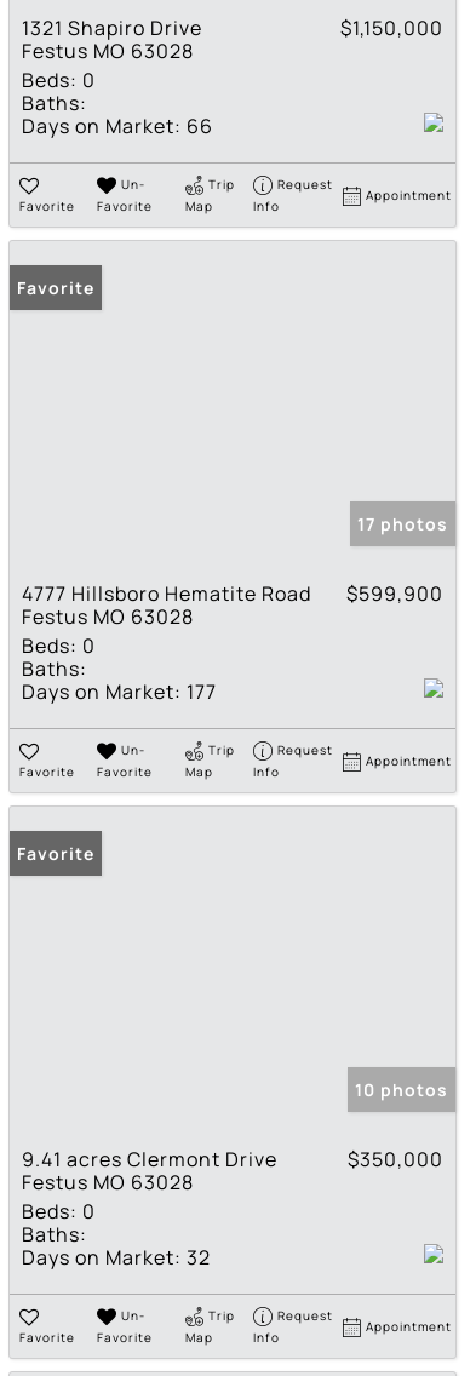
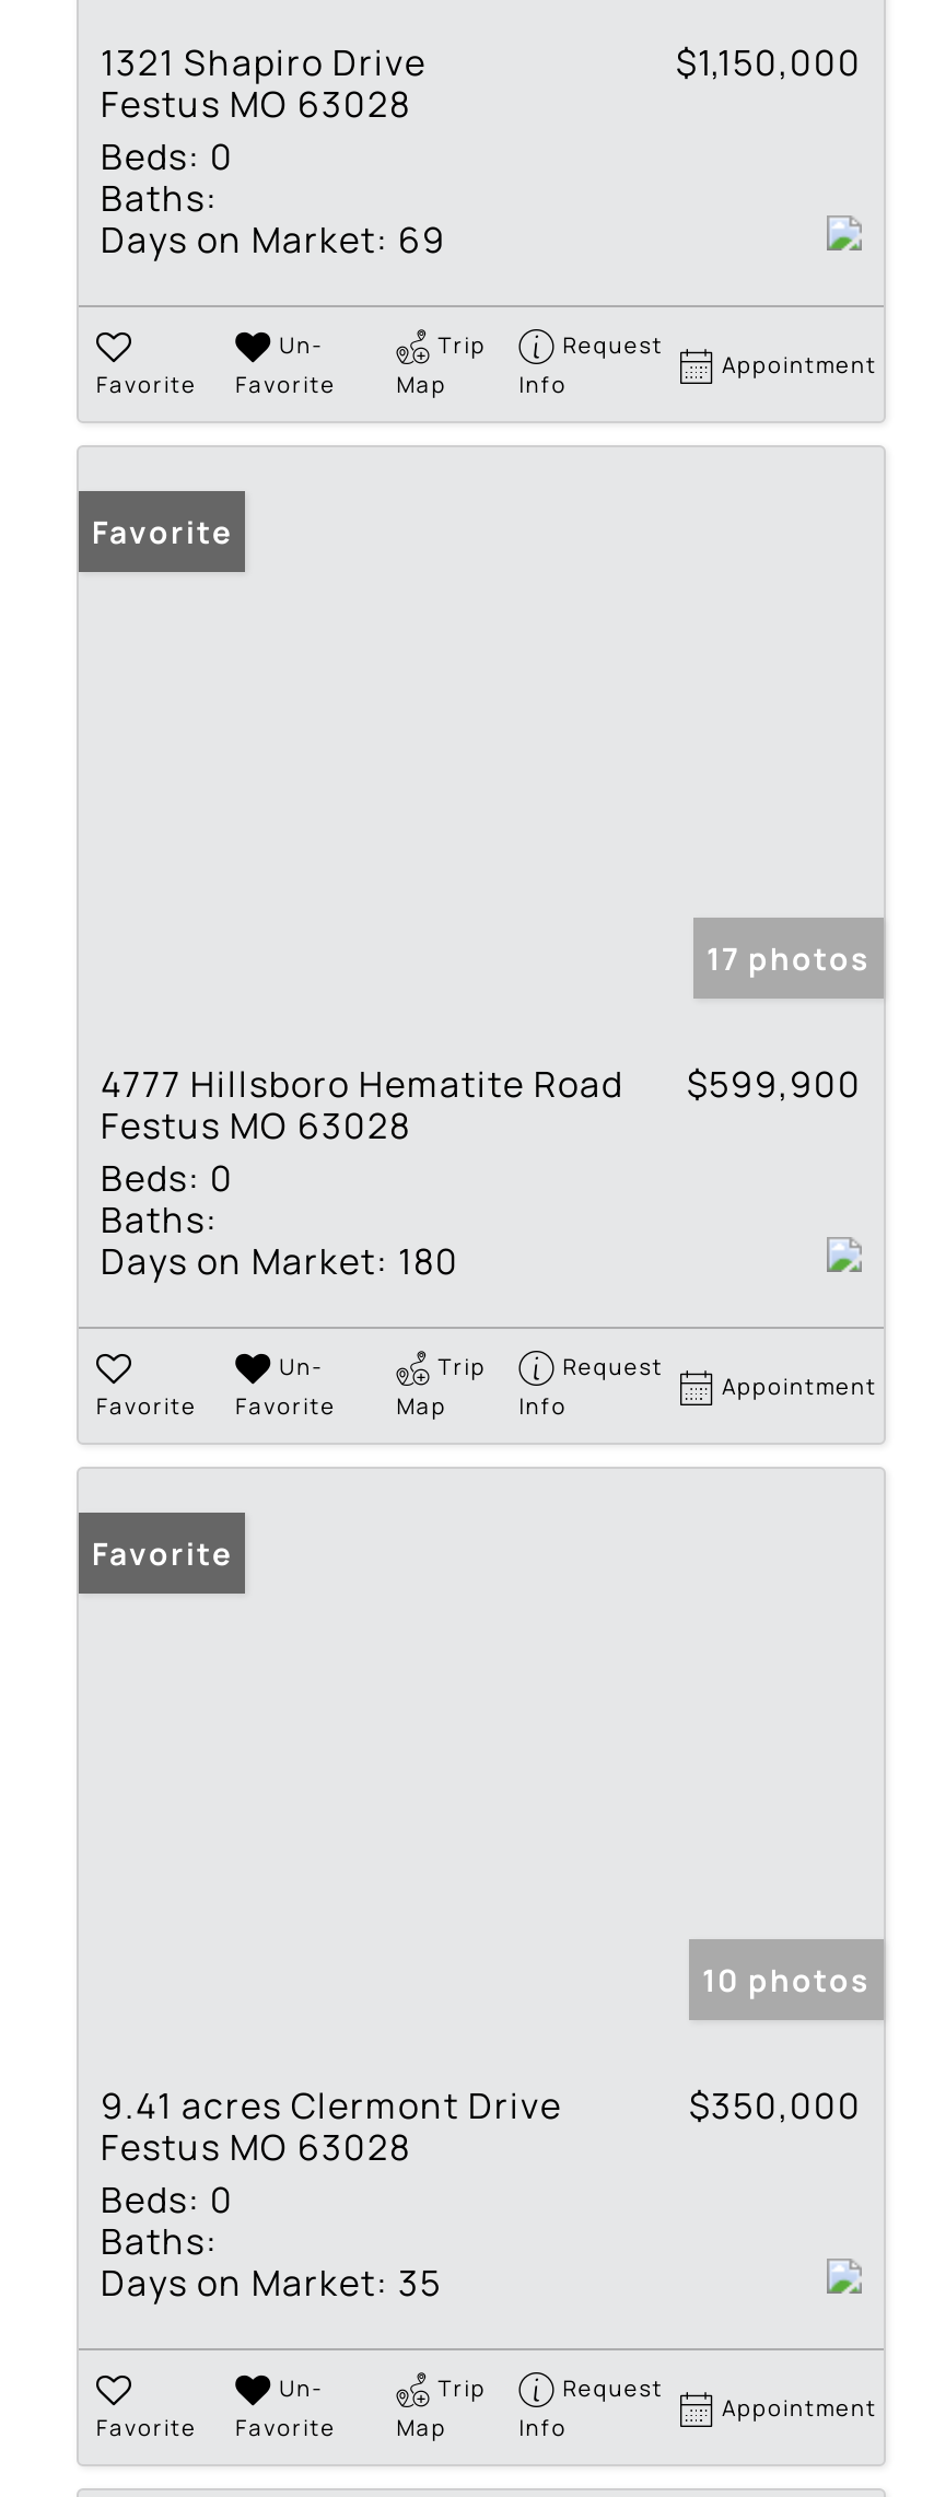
[22,112,213,139] Days on Market: 66 -> [101,215,446,263] Days on Market: 69
[22,678,217,705] Days on Market: 177 -> [101,1237,459,1285] Days on Market: 180
[22,1244,211,1271] Days on Market: 32 -> [101,2259,442,2307] Days on Market: 35

